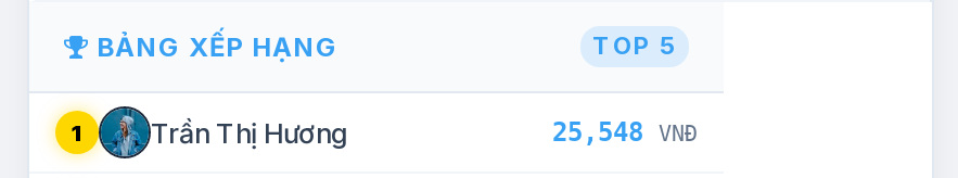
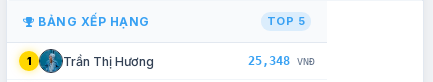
[552,116,698,147] 25,548 VNĐ -> [248,53,315,67] 25,348 VNĐ

